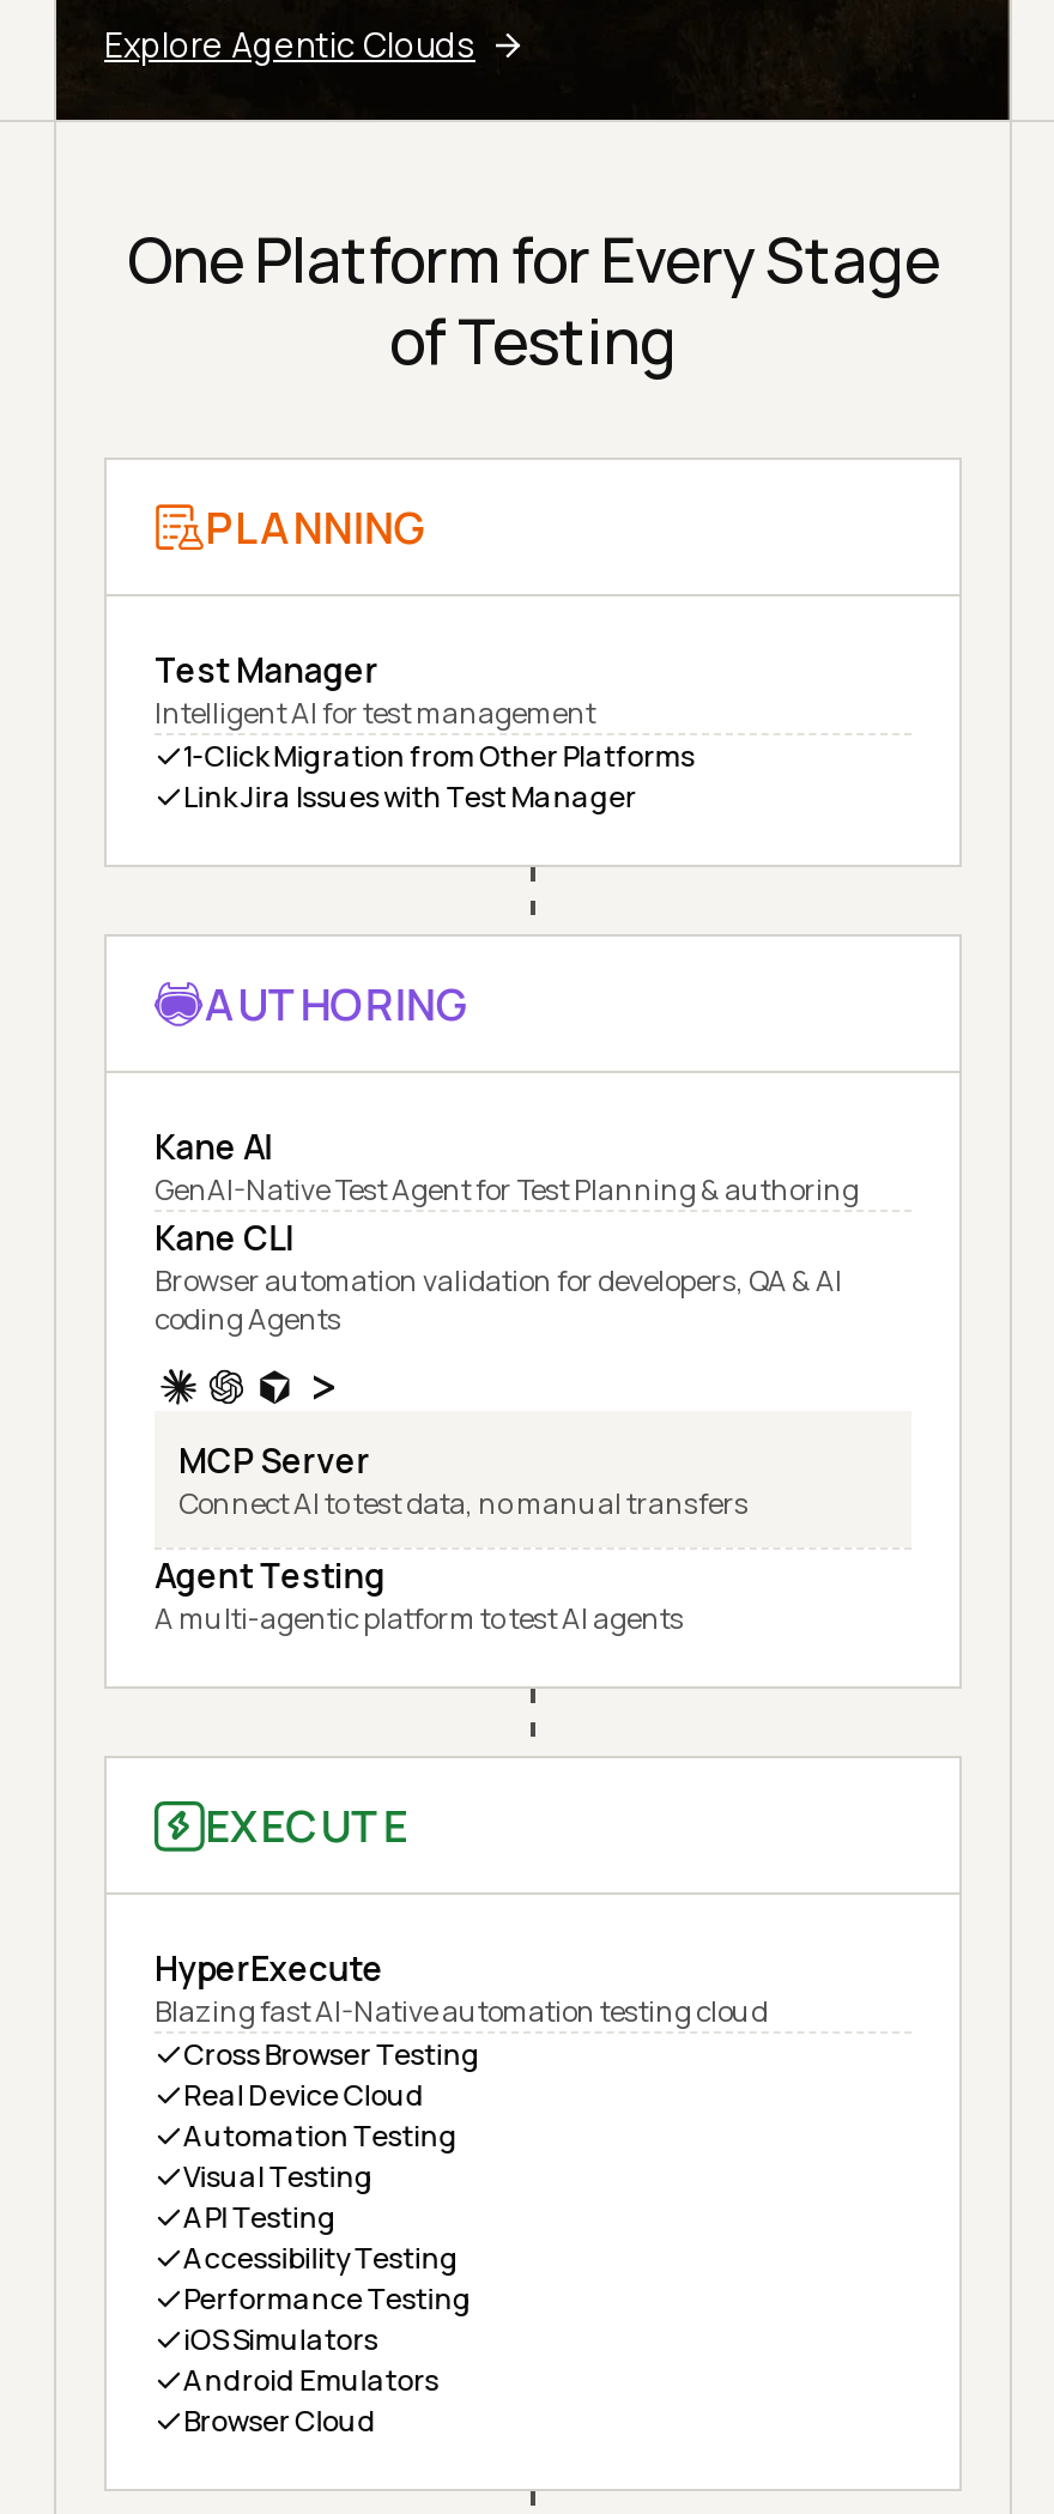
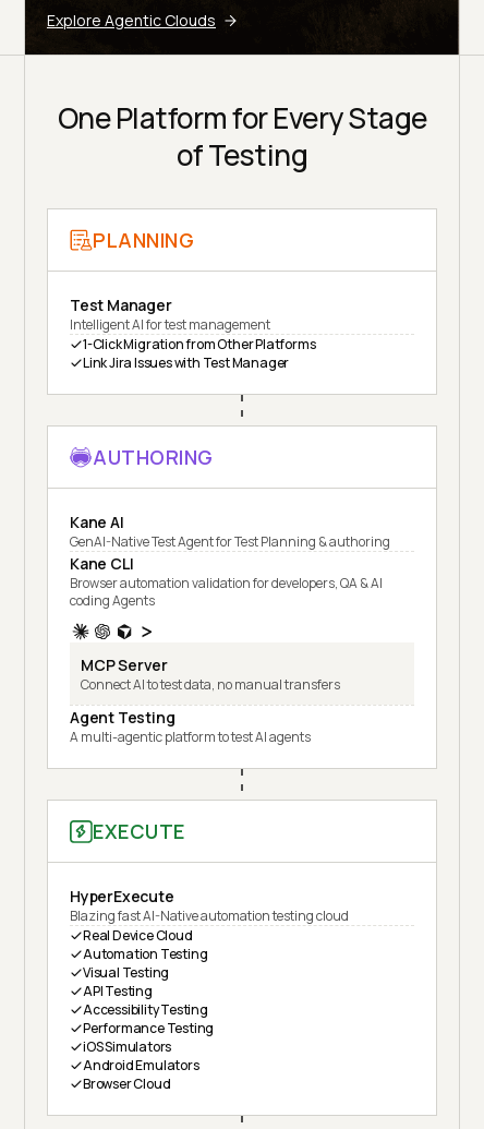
[183,2034,480,2075] Cross Browser Testing -> none

